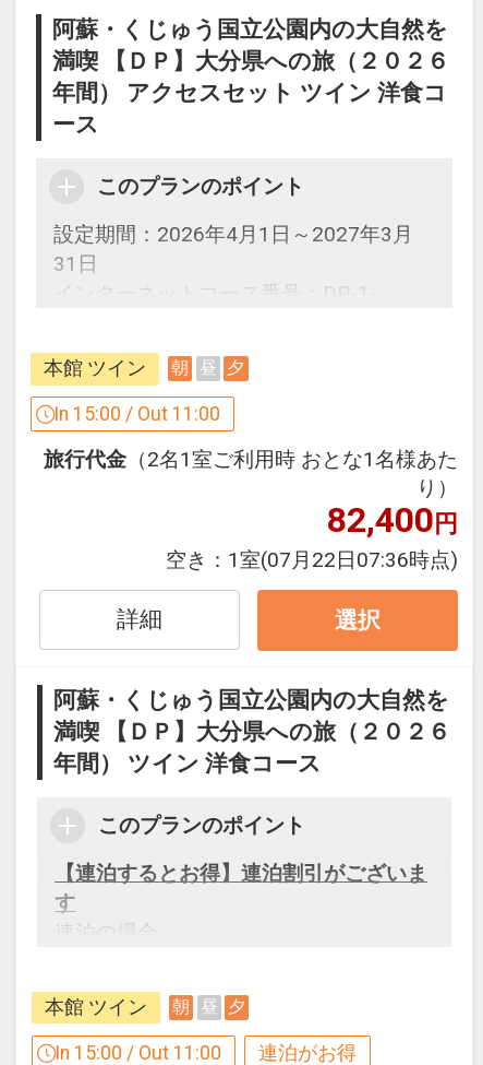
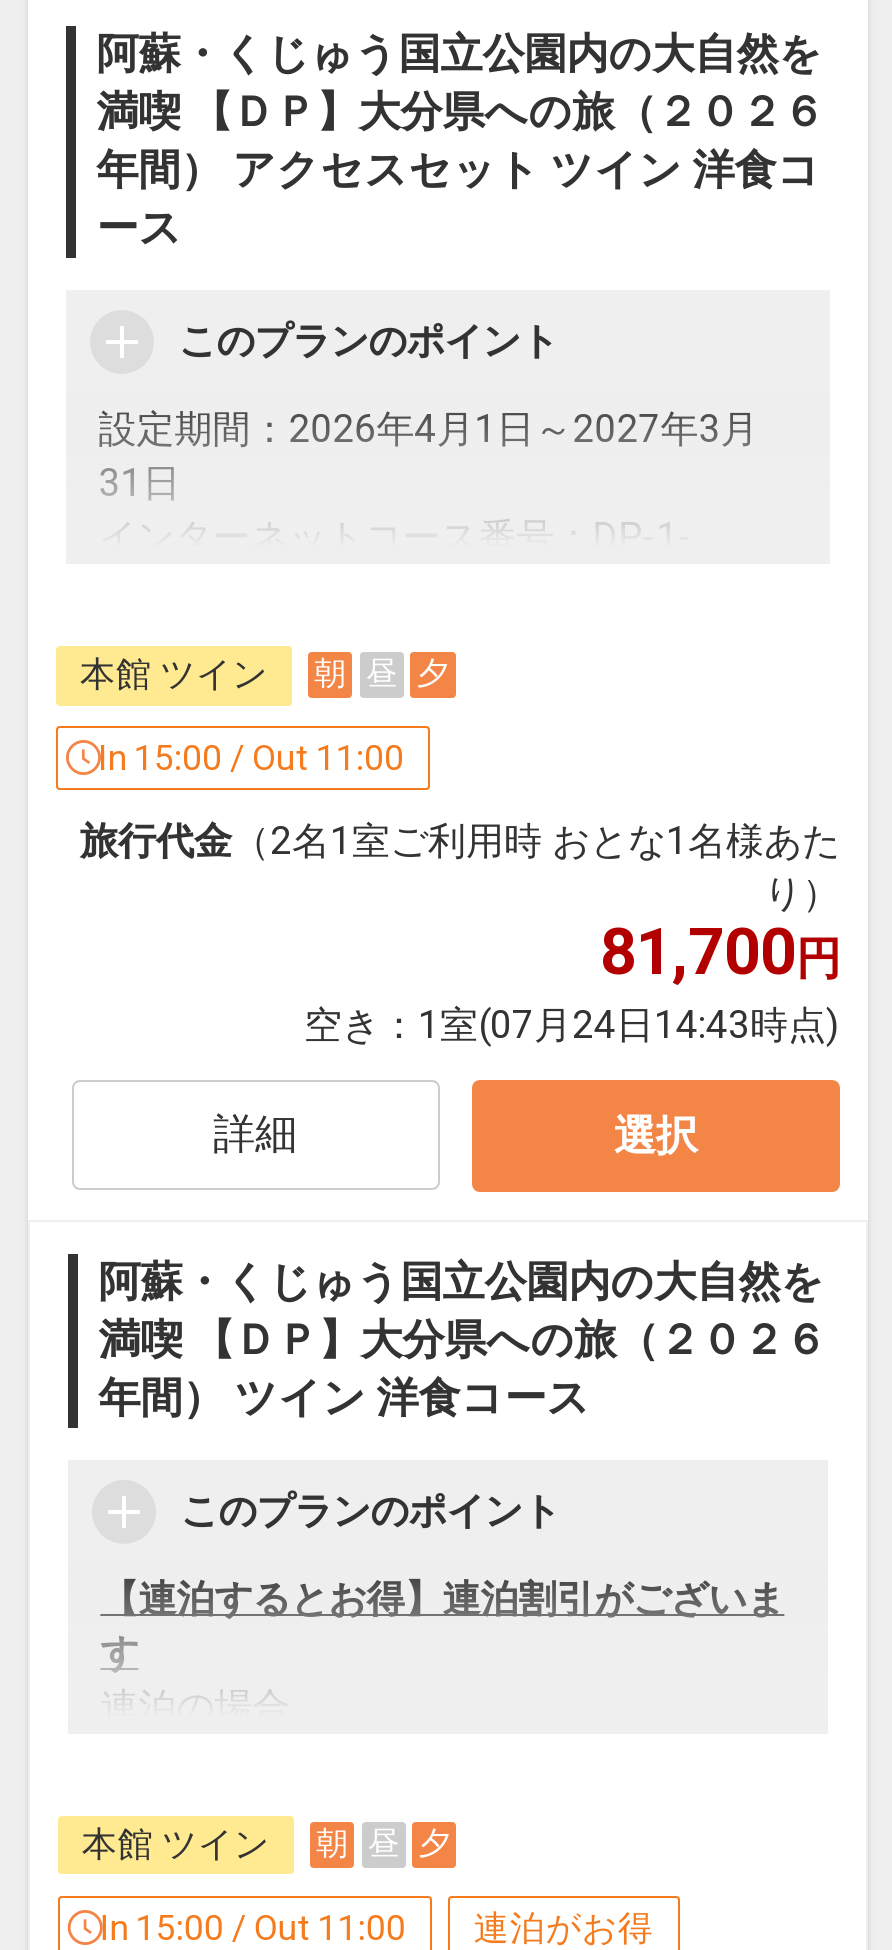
[327,499,458,541] 82,400円 -> [600,914,840,990] 81,700円
[166,547,458,572] 空き：1室(07月22日07:36時点) -> [304,1002,840,1048] 空き：1室(07月24日14:43時点)

